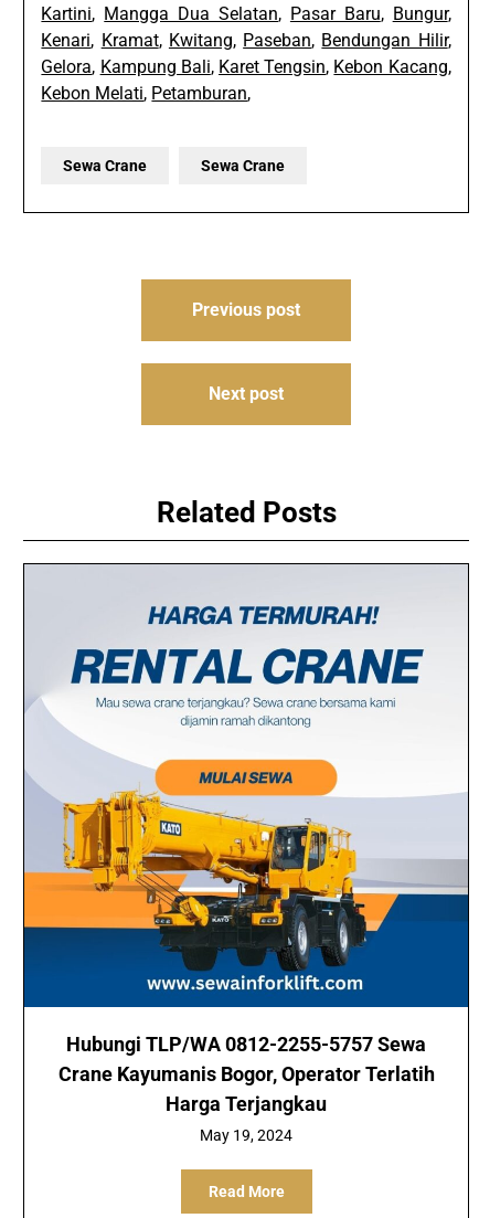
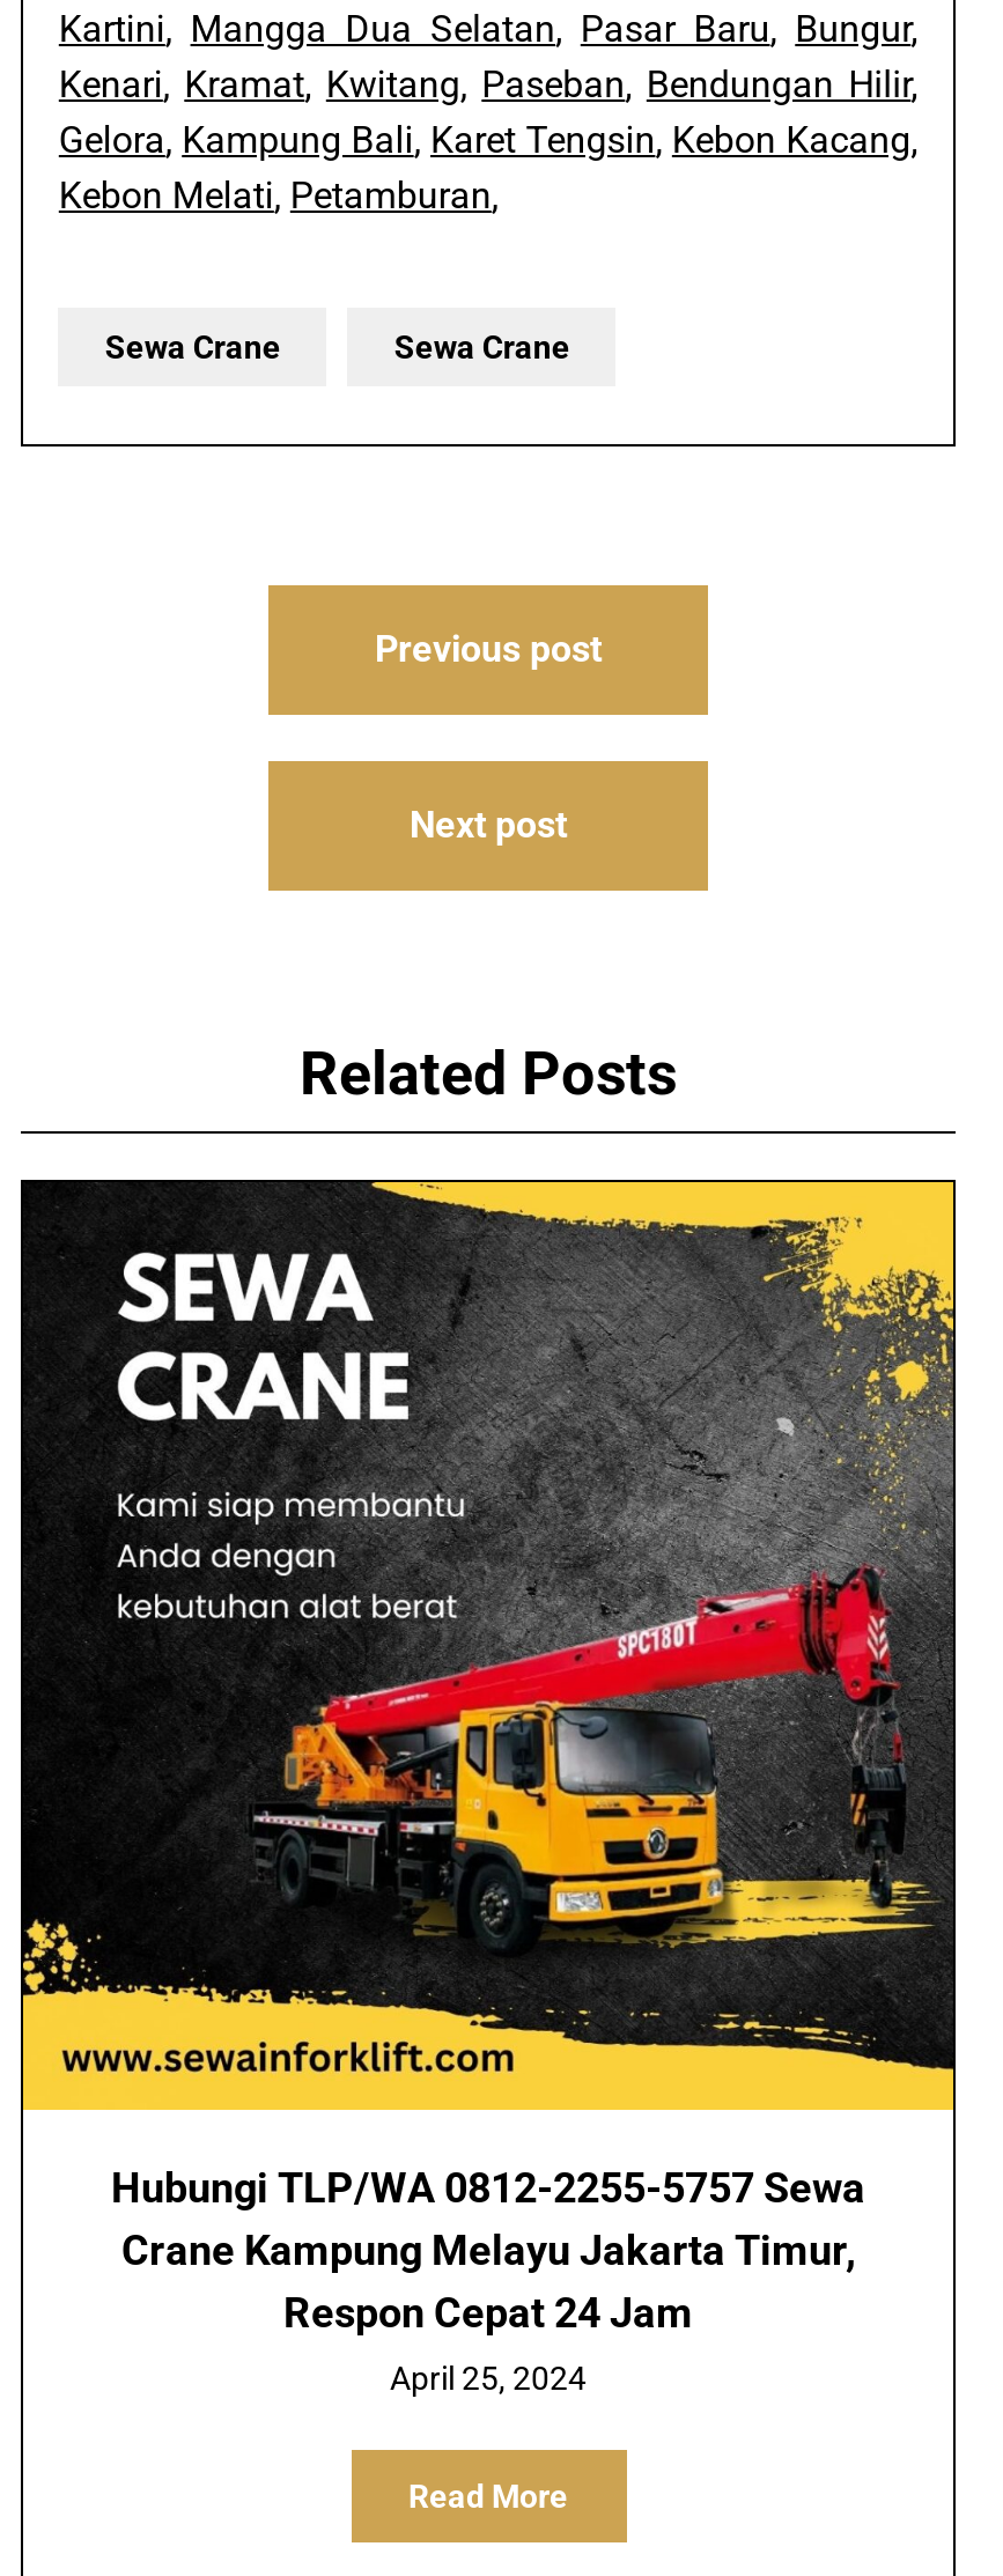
[23,563,469,1008] [image] -> [21,1180,956,2112] [image]
[58,1062,434,1115] Crane Kayumanis Bogor, Operator Terlatih | Harga Terjangkau -> [121,2225,855,2336] Crane Kampung Melayu Jakarta Timur, | Respon Cepat 24 Jam
[200,1126,292,1144] May 19, 2024 -> [390,2359,587,2396] April 25, 2024

